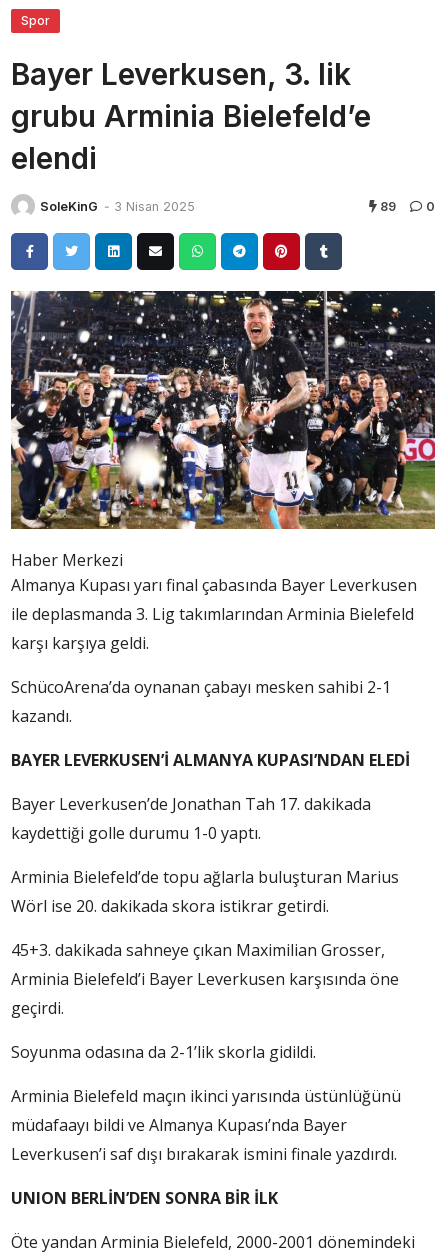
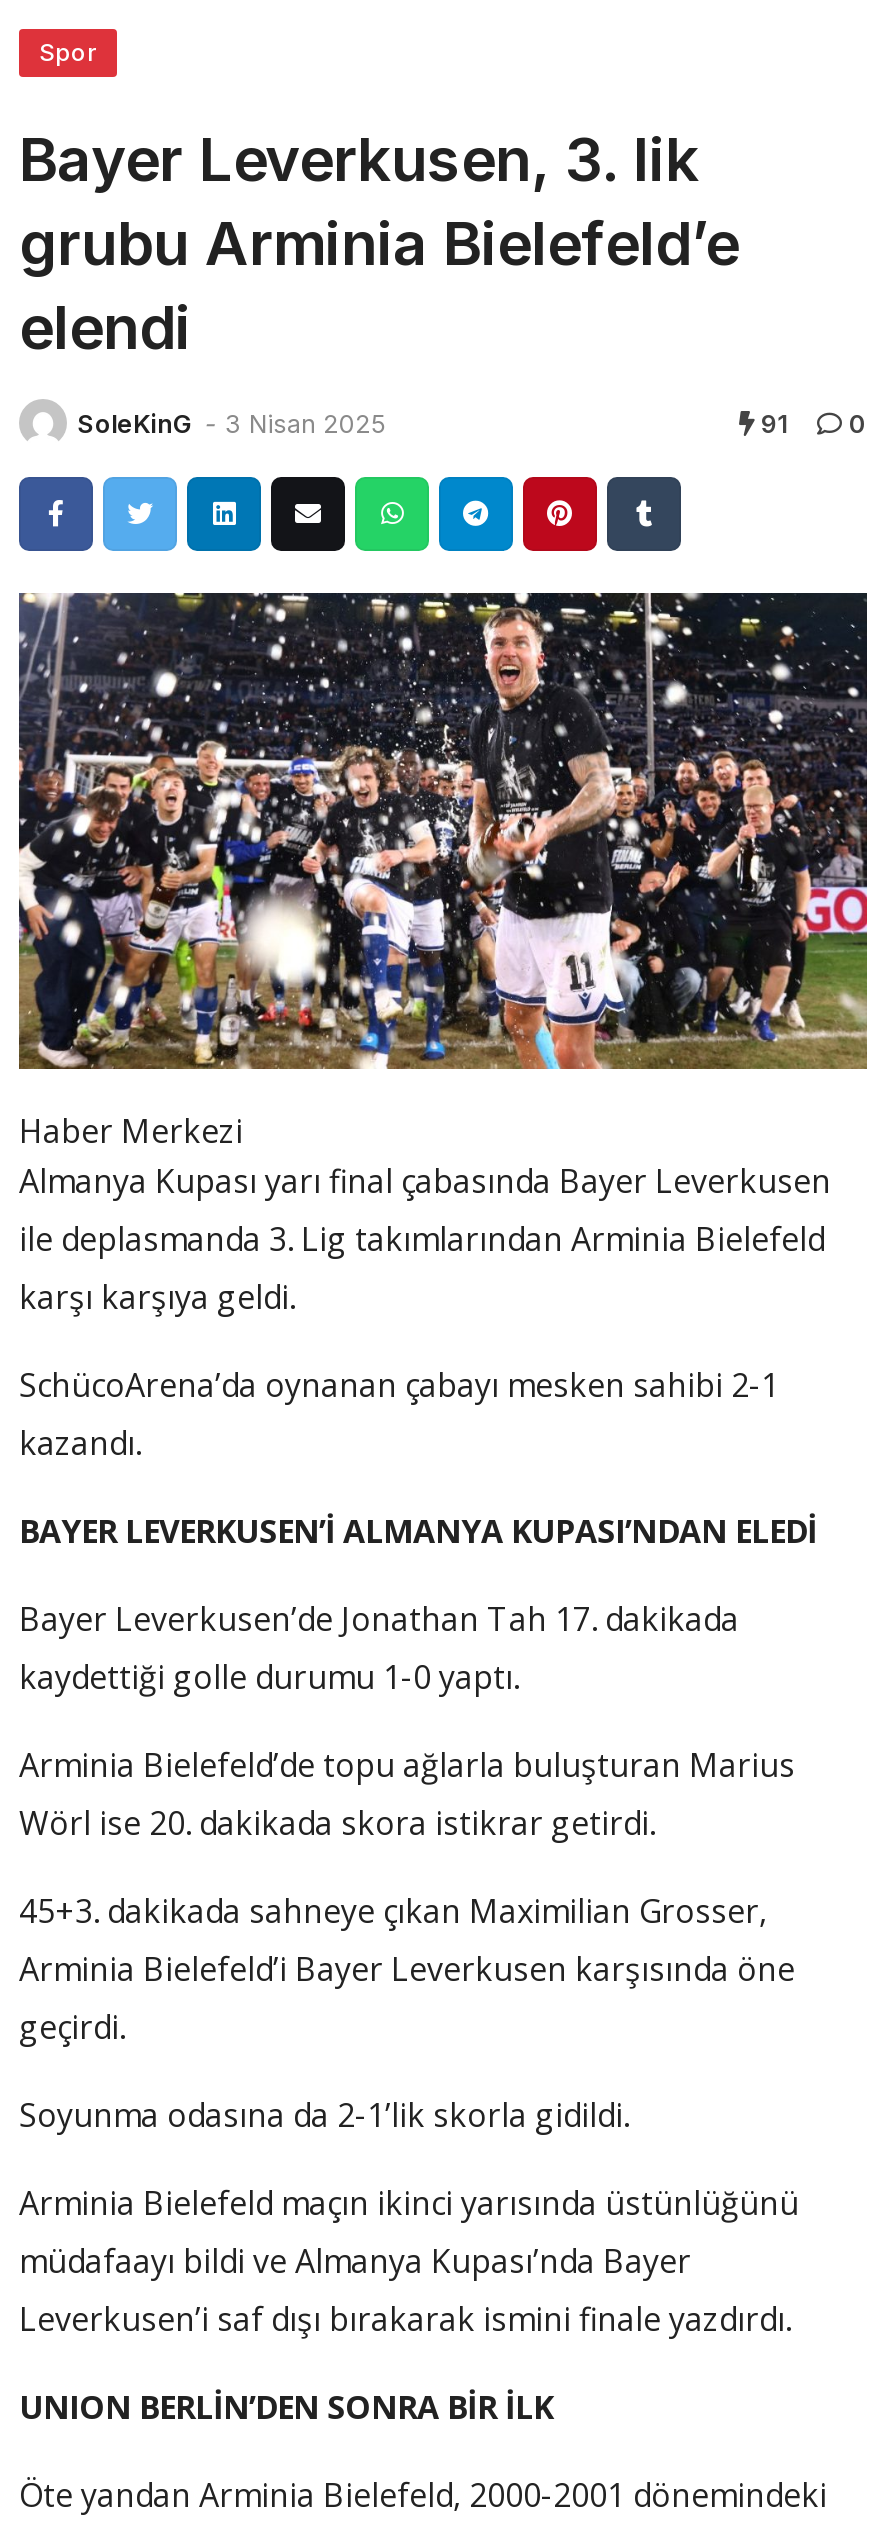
[377,198,435,213] 89 0 -> [755,408,867,438] 91 0

